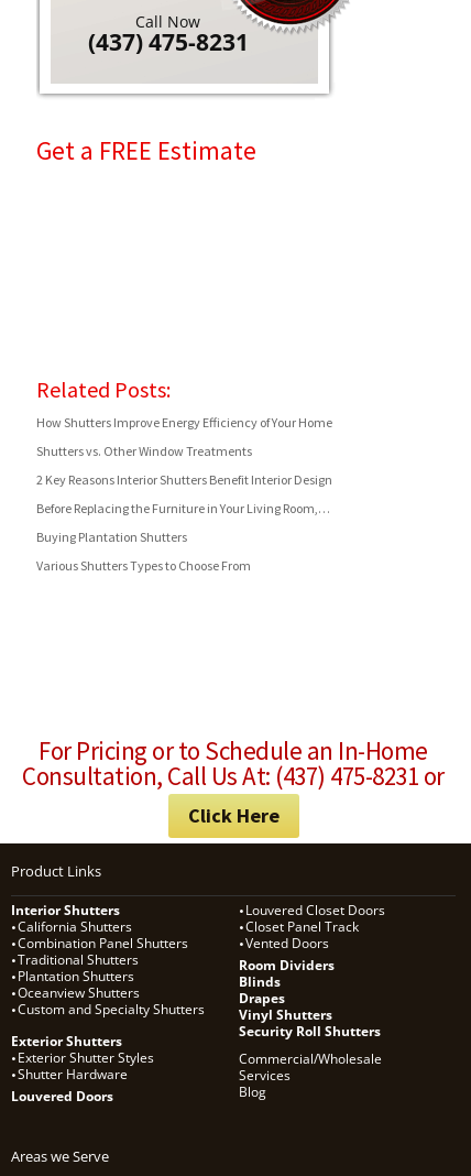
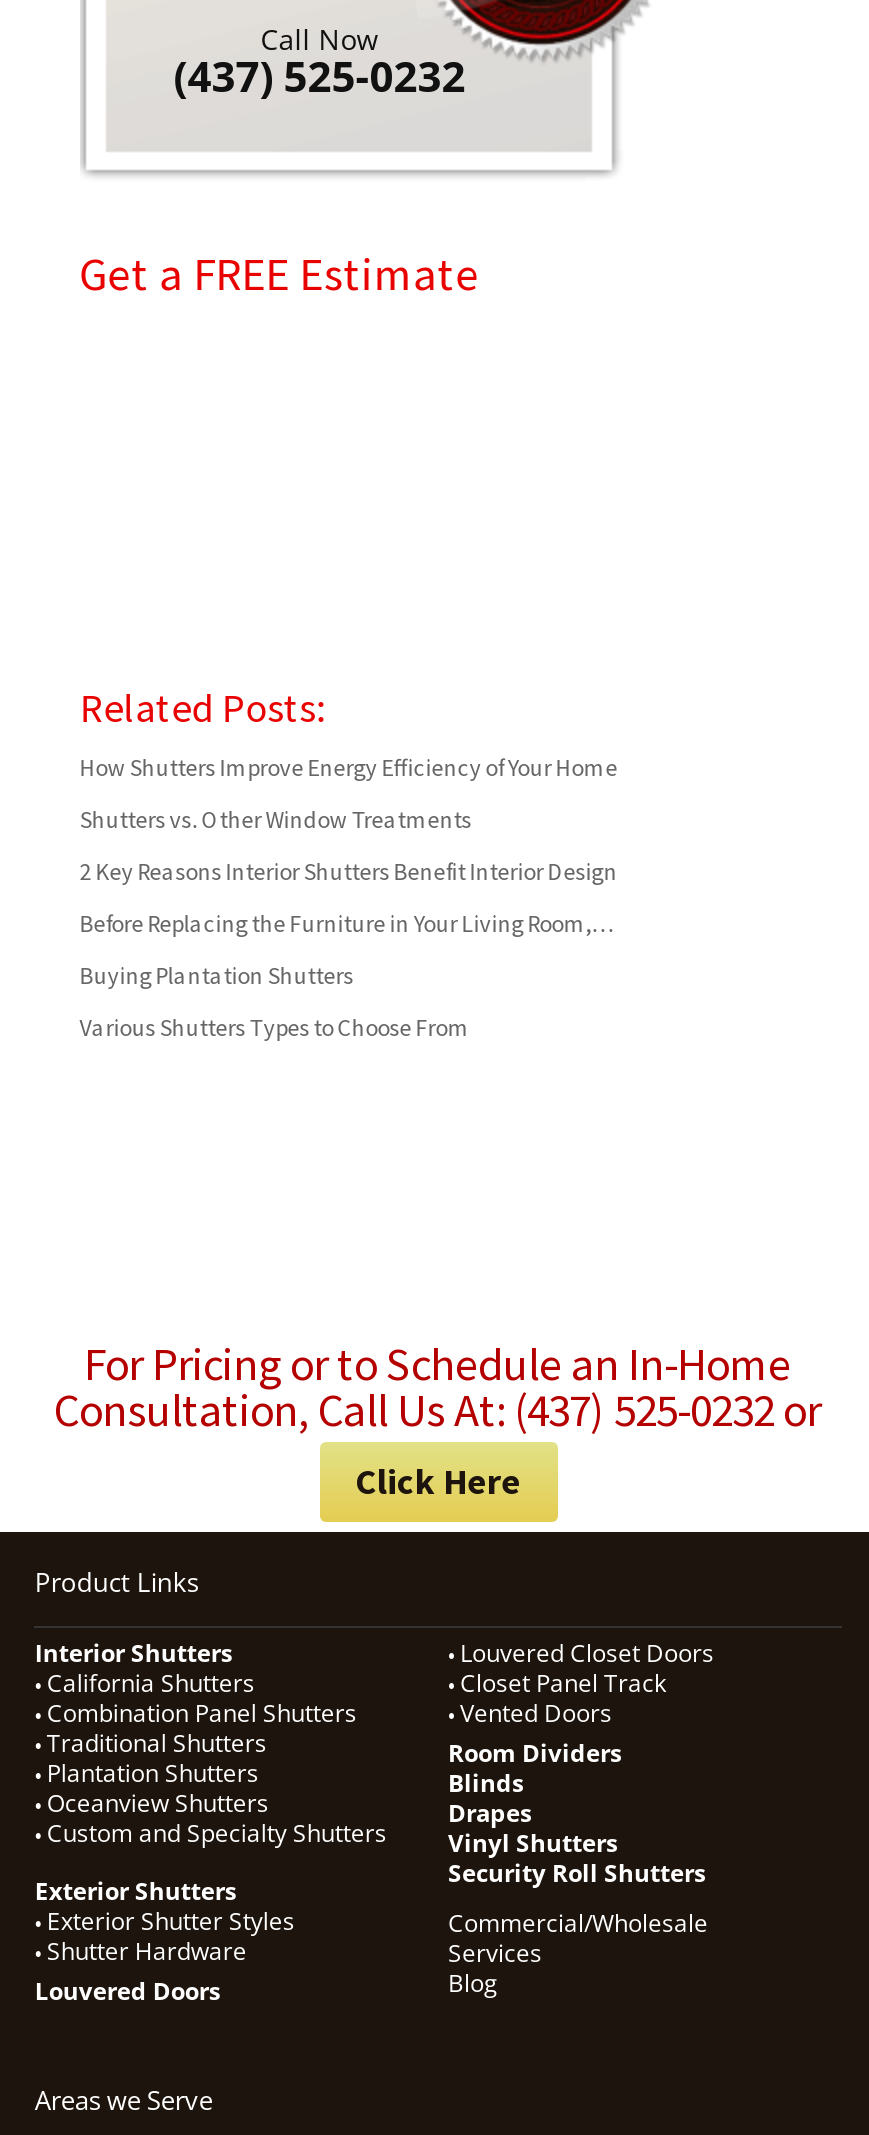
[88,27,248,58] (437) 475-8231 -> [174,49,466,105] (437) 525-0232
[22,759,444,791] Consultation, Call Us At: (437) 475-8231 or -> [54,1379,821,1437] Consultation, Call Us At: (437) 525-0232 or

